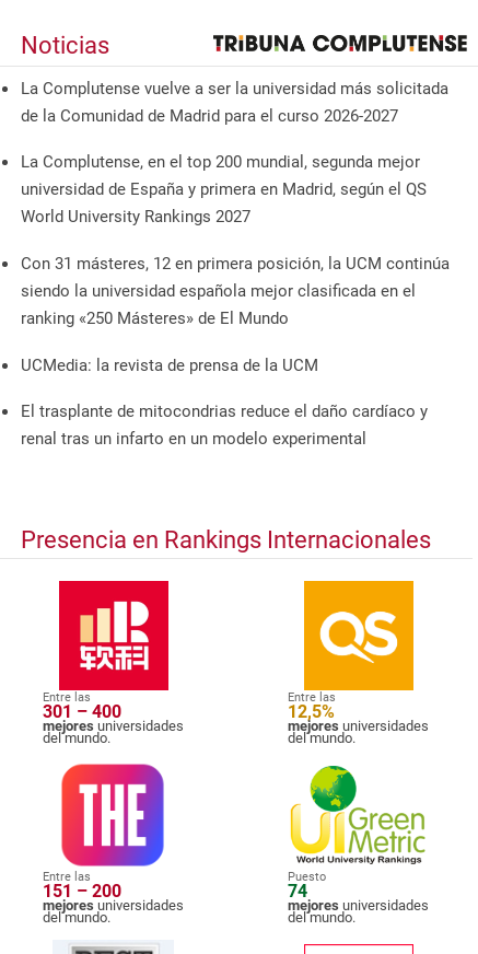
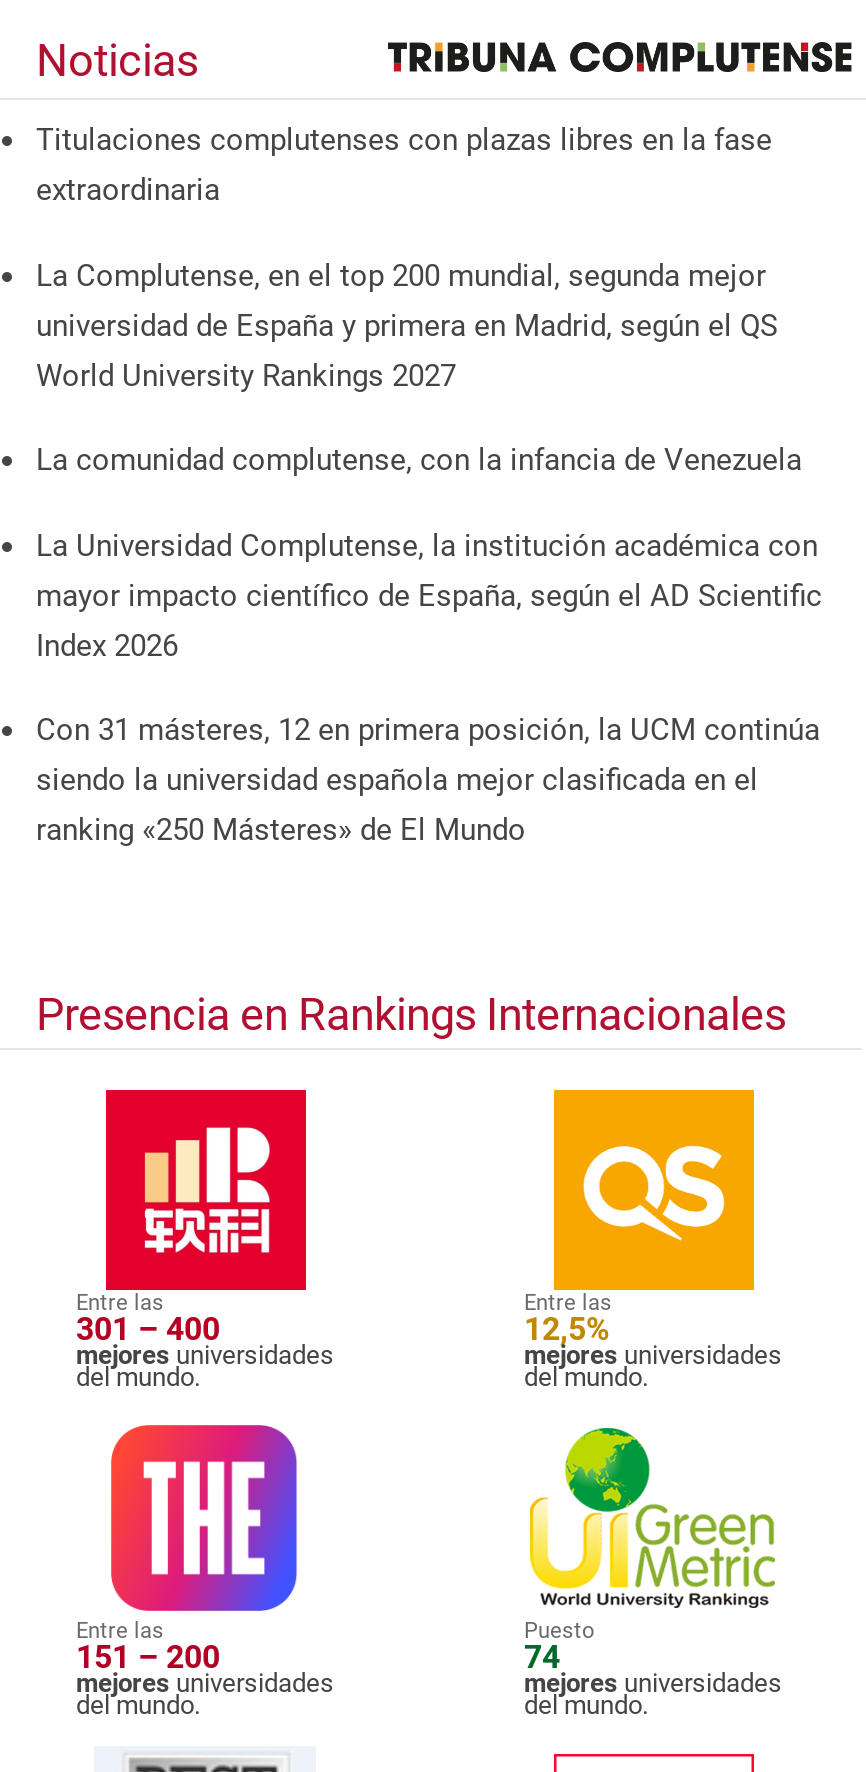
[21,79,448,126] La Complutense vuelve a ser la universidad más solicitada | de la Comunidad de Madrid para el curso 2026-2027 -> [36,122,772,208] Titulaciones complutenses con plazas libres en la fase | extraordinaria
none -> [36,442,822,663] La comunidad complutense, con la infancia de Venezuela | La Universidad Complutense, la institución académica con | mayor impacto científico de España, según el AD Scientific | Index 2026
moved [21,254,450,328] -> [36,712,820,848]: Con 31 másteres, 12 en primera posición, la UCM continúa | siendo la universidad española mejor clasificada en el | ranking «250 Másteres» de El Mundo
[21,355,428,449] UCMedia: la revista de prensa de la UCM | El trasplante de mitocondrias reduce el daño cardíaco y | renal tras un infarto en un modelo experimental -> none

